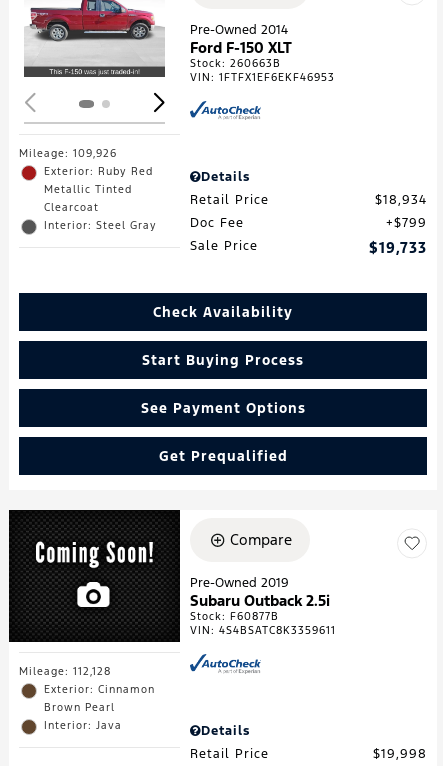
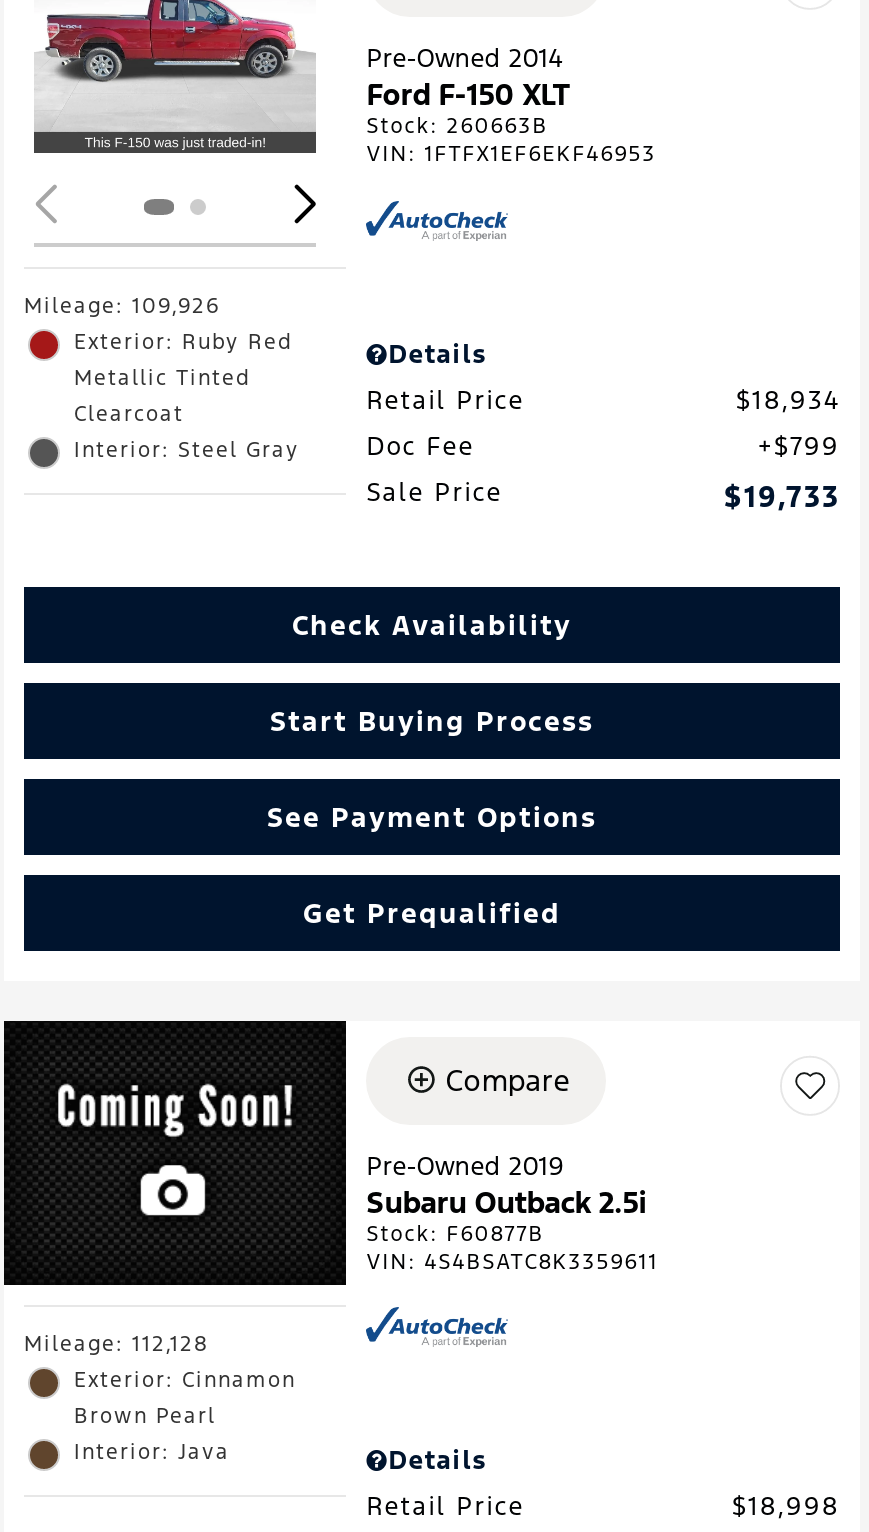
[373,746,427,762] $19,998 -> [732,1491,840,1523] $18,998

